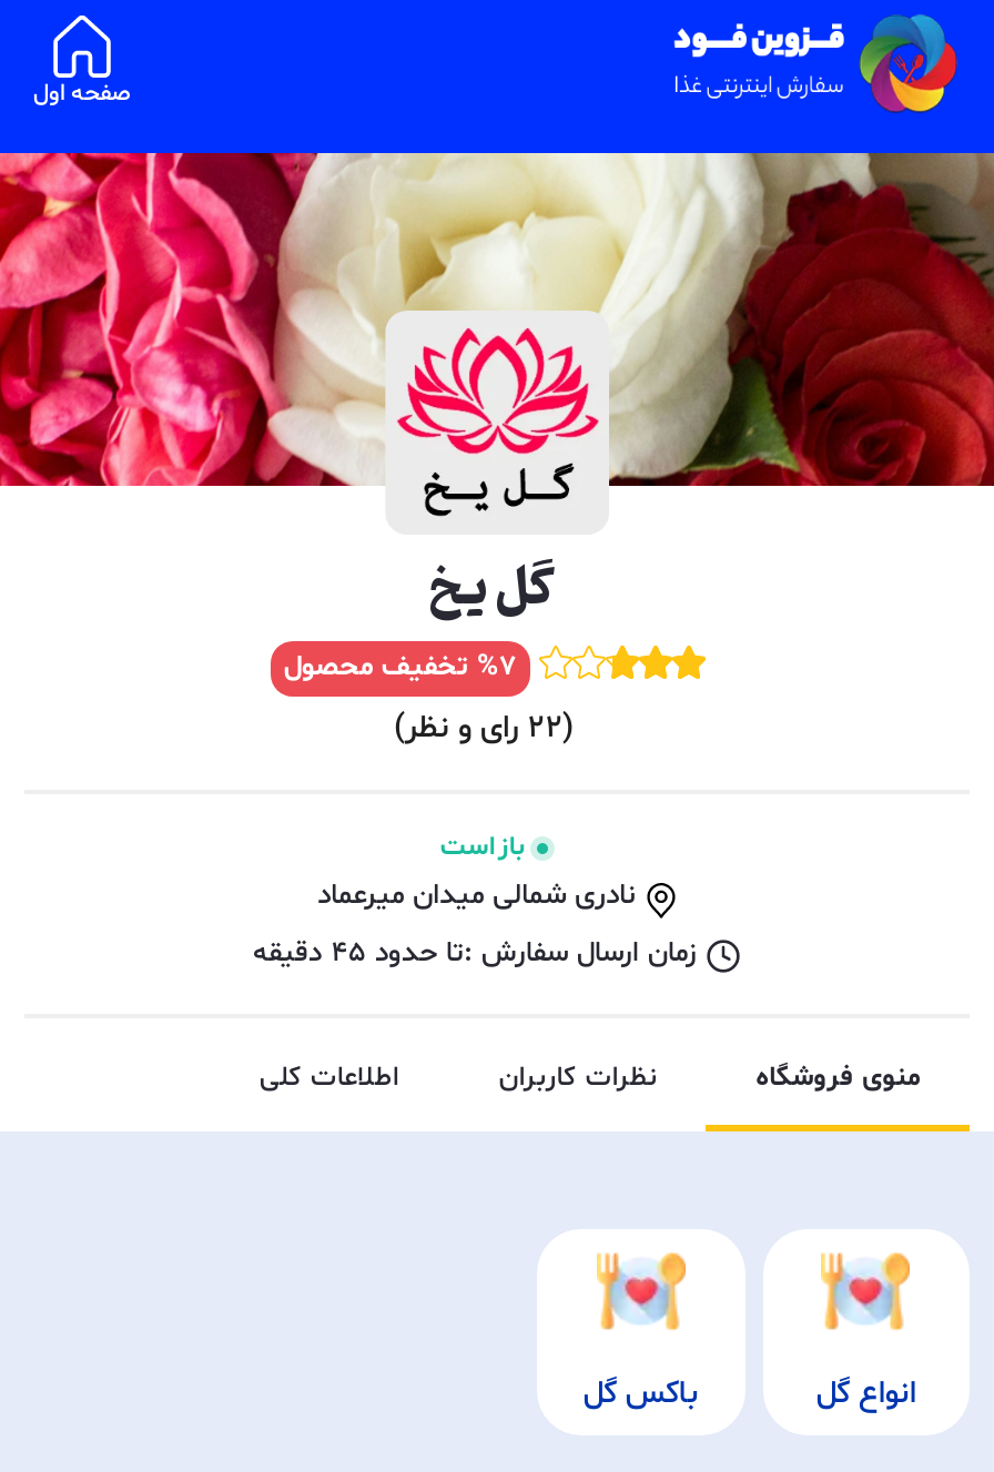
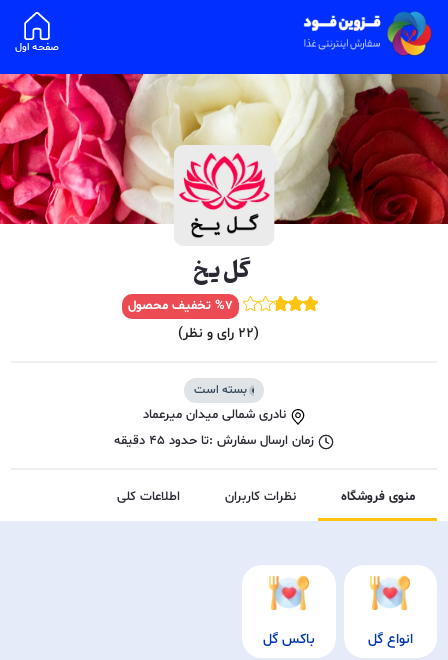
[440,829,525,864] باز است -> [194,382,247,398] بسته است

